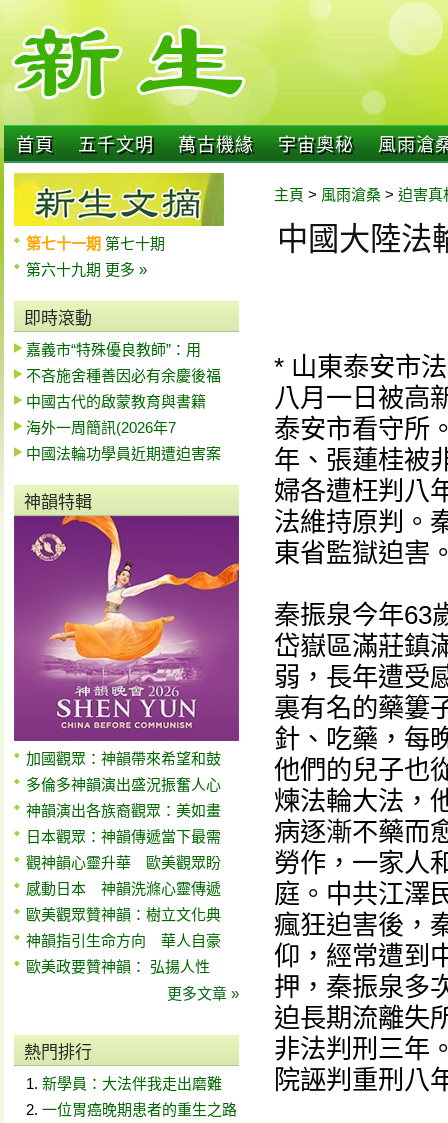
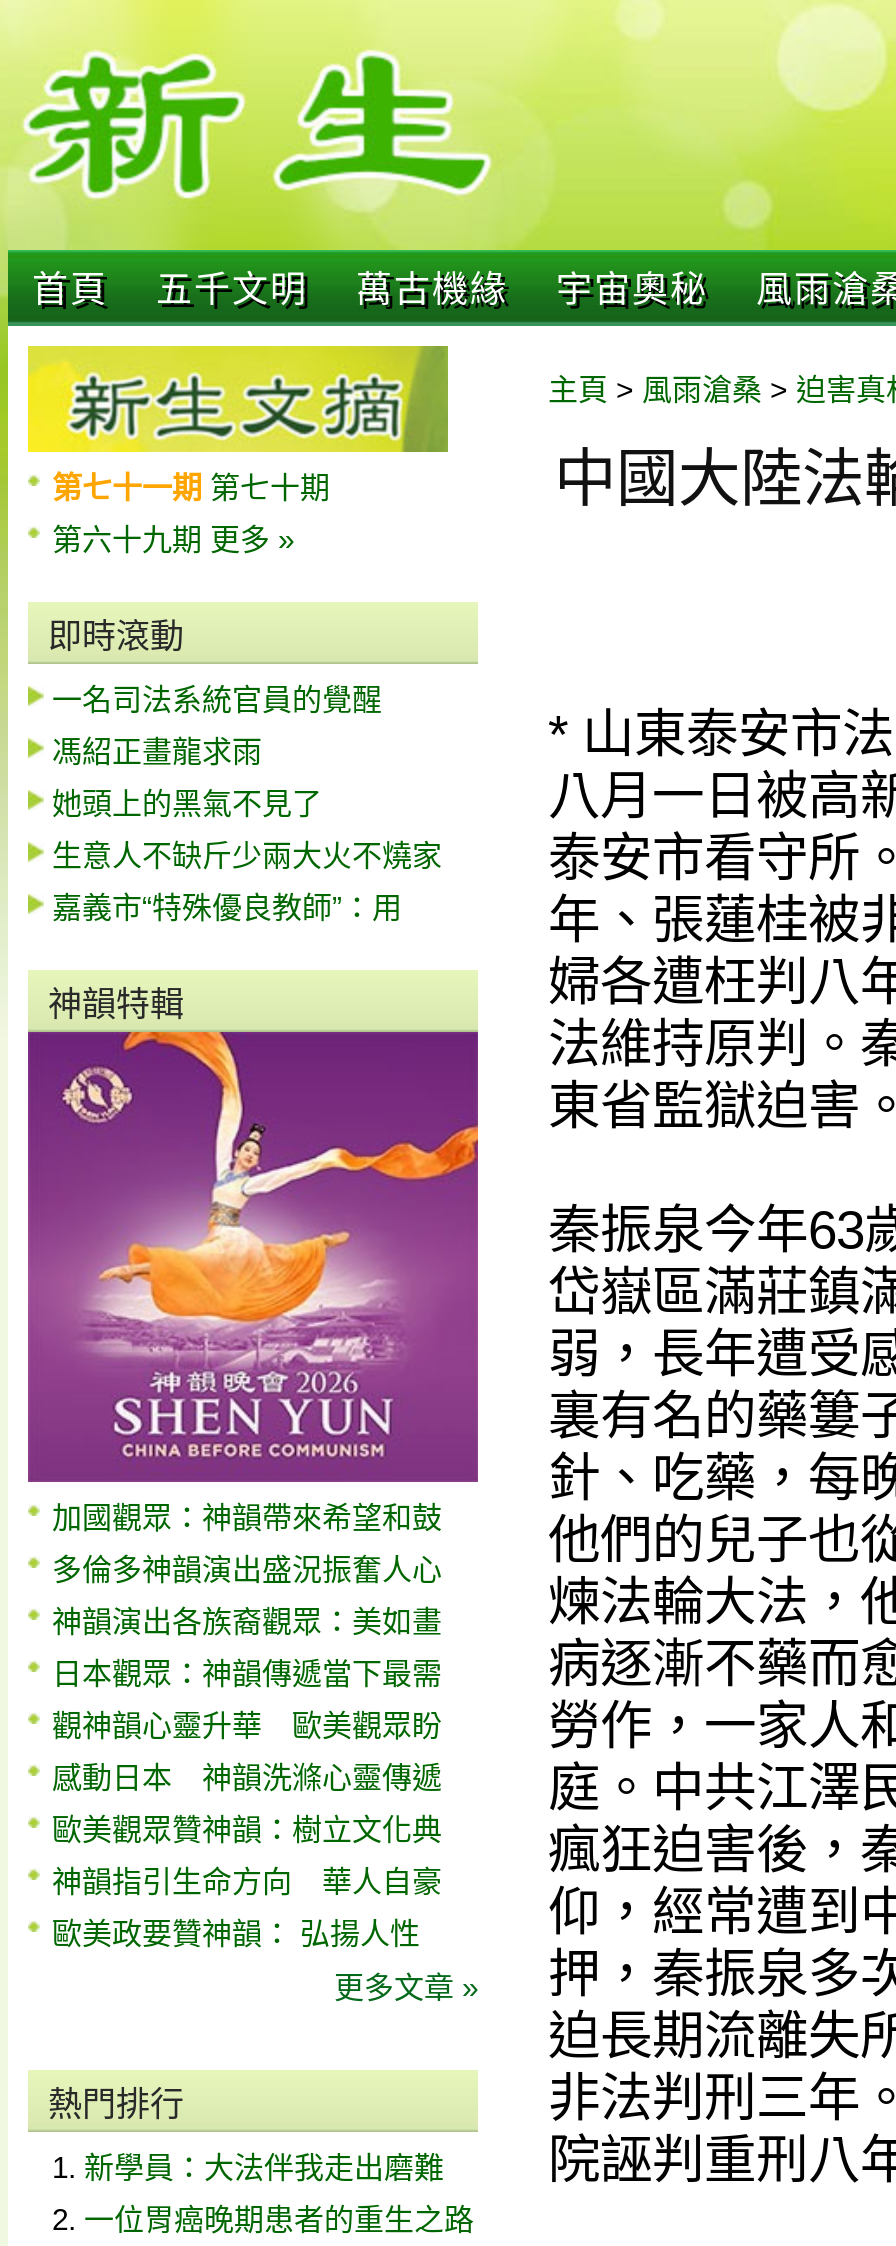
none -> [52,682,442,872] 一名司法系統官員的覺醒 | 馮紹正畫龍求雨 | 她頭上的黑氣不見了 | 生意人不缺斤少兩大火不燒家
moved [26,341,201,358] -> [52,890,402,924]: 嘉義市“特殊優良教師”：用
[26,367,221,462] 不吝施舍種善因必有余慶後福 | 中國古代的啟蒙教育與書籍 | 海外一周簡訊(2026年7 | 中國法輪功學員近期遭迫害案 -> none

